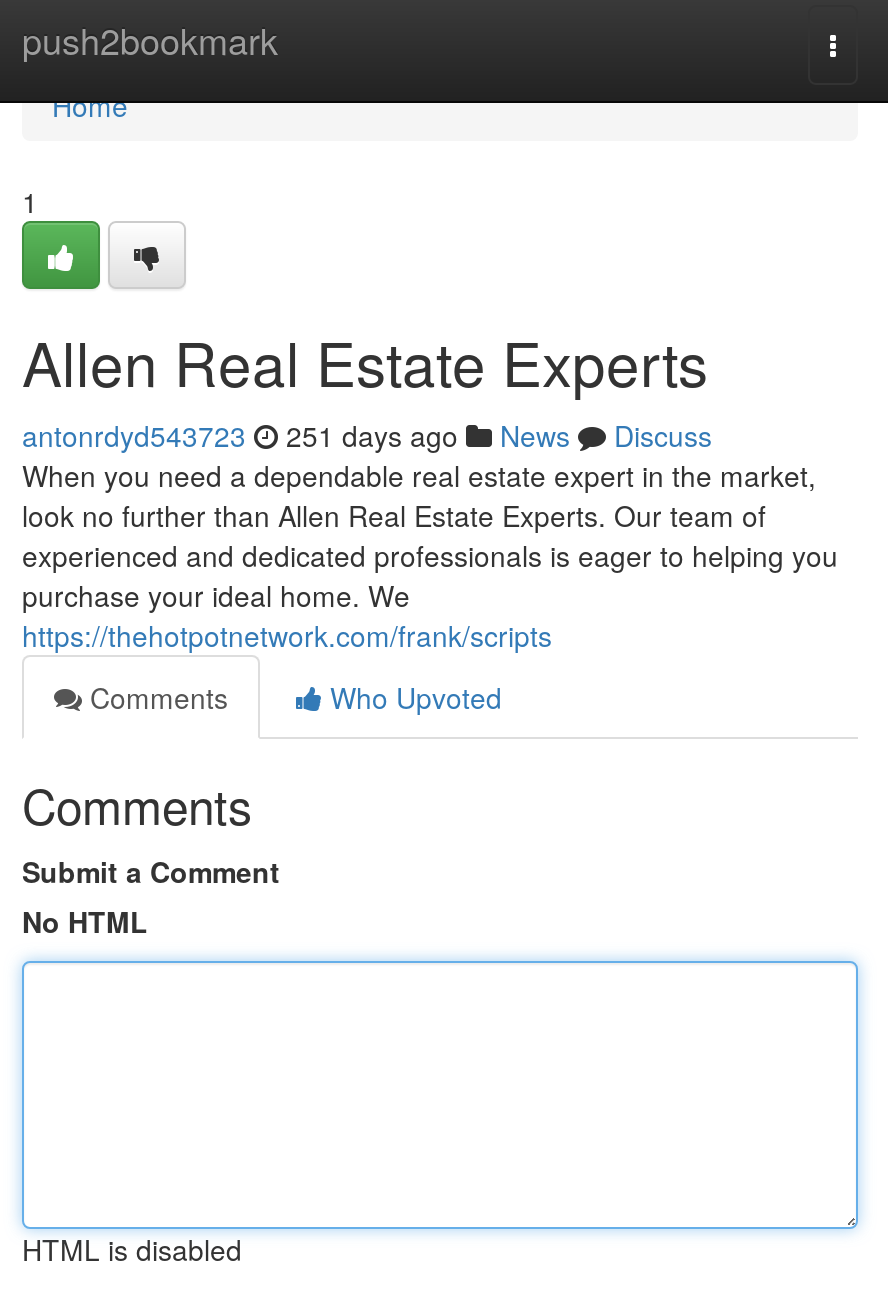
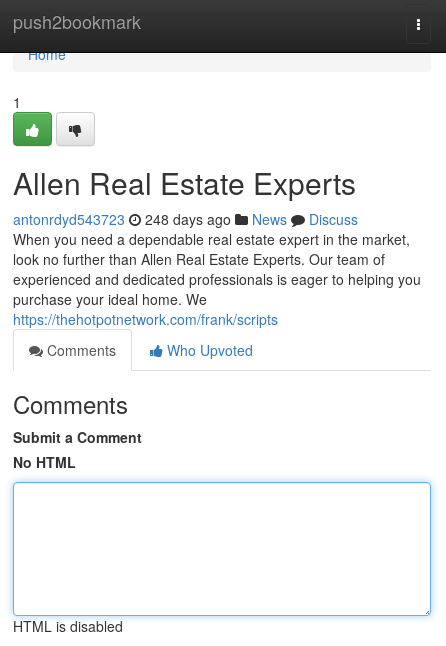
[22,415,712,455] antonrdyd543723 251 days ago News Discuss -> [13,209,358,229] antonrdyd543723 248 days ago News Discuss

